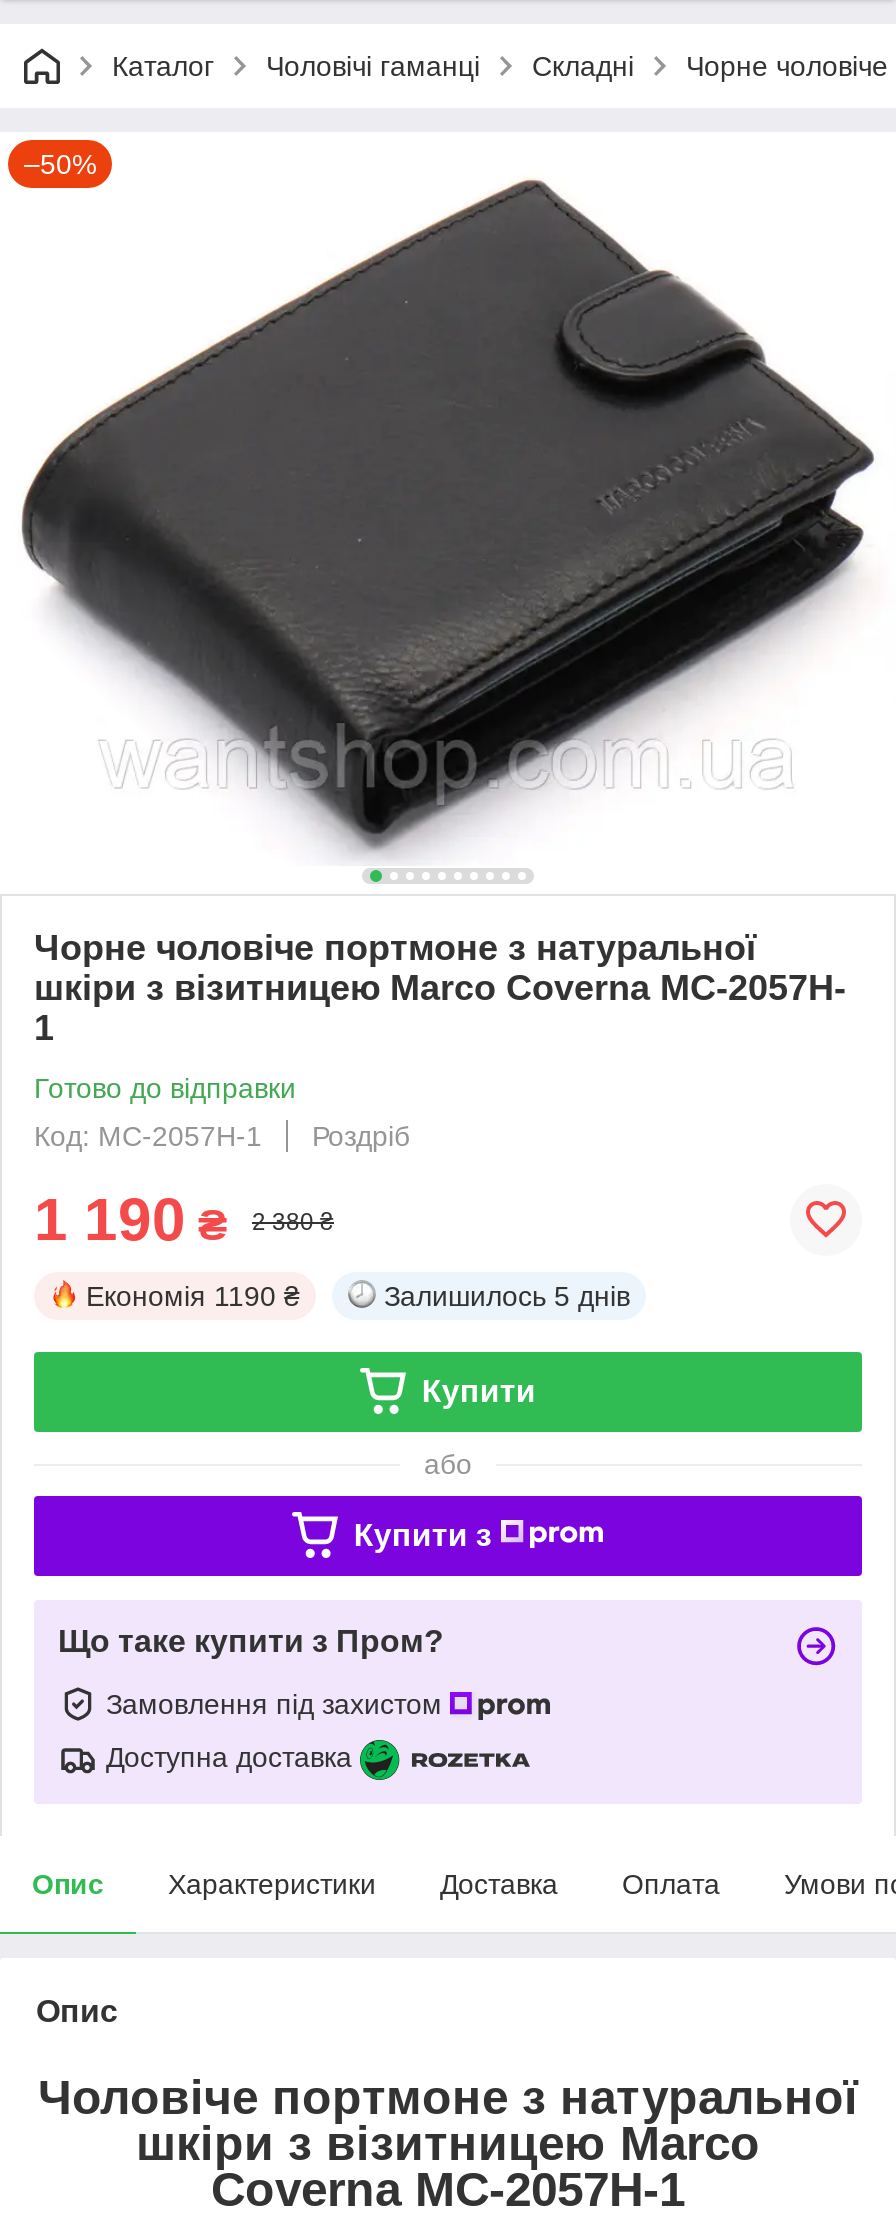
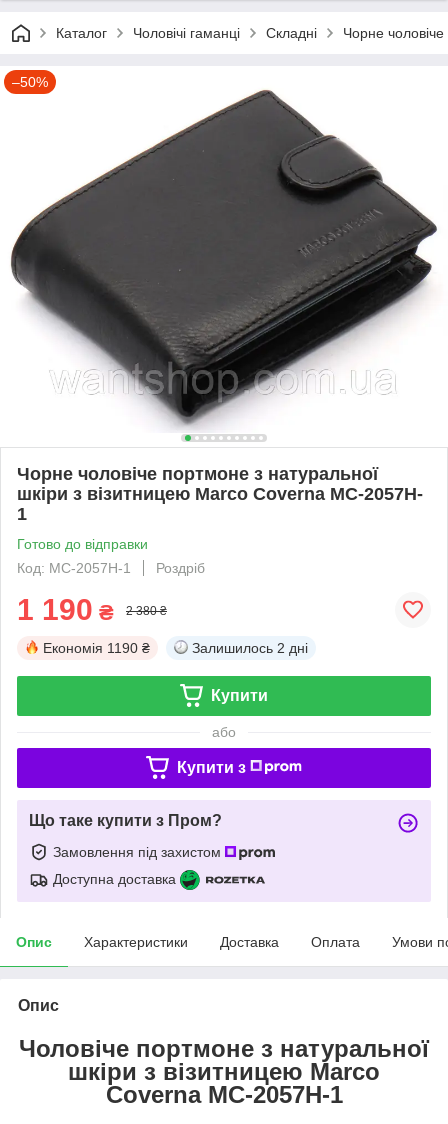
[384,1280,630,1312] Залишилось 5 днів -> [192,640,308,656] Залишилось 2 дні

